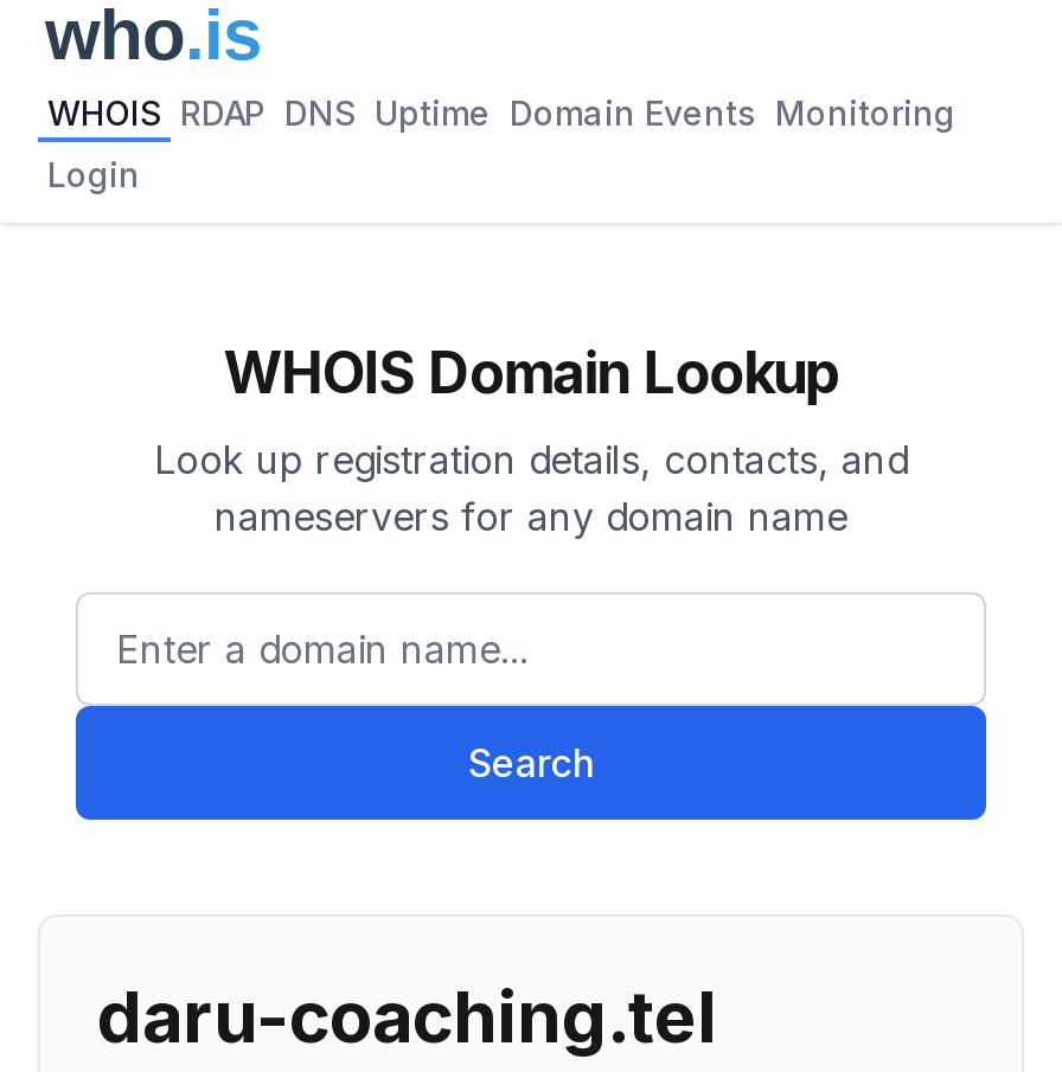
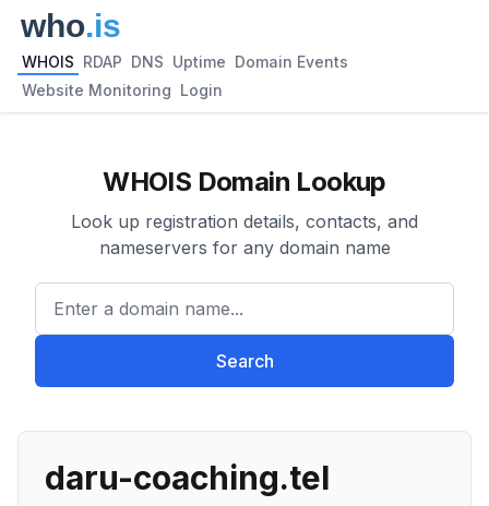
[47,92,955,133] WHOIS RDAP DNS Uptime Domain Events Monitoring -> [22,52,348,71] WHOIS RDAP DNS Uptime Domain Events
[47,154,140,194] Login -> [22,81,223,99] Website Monitoring Login

